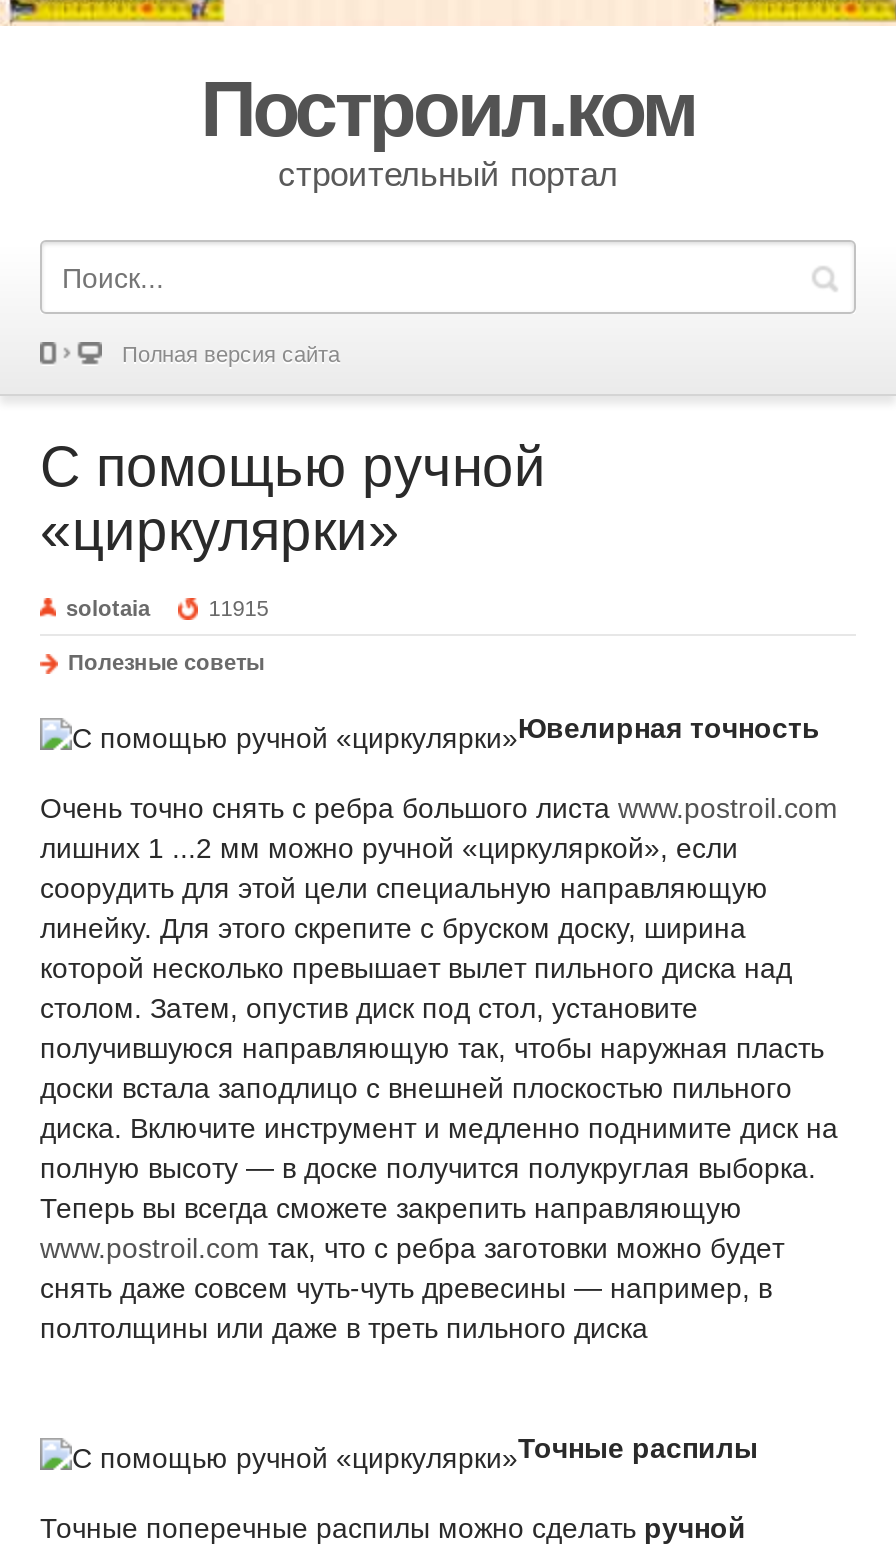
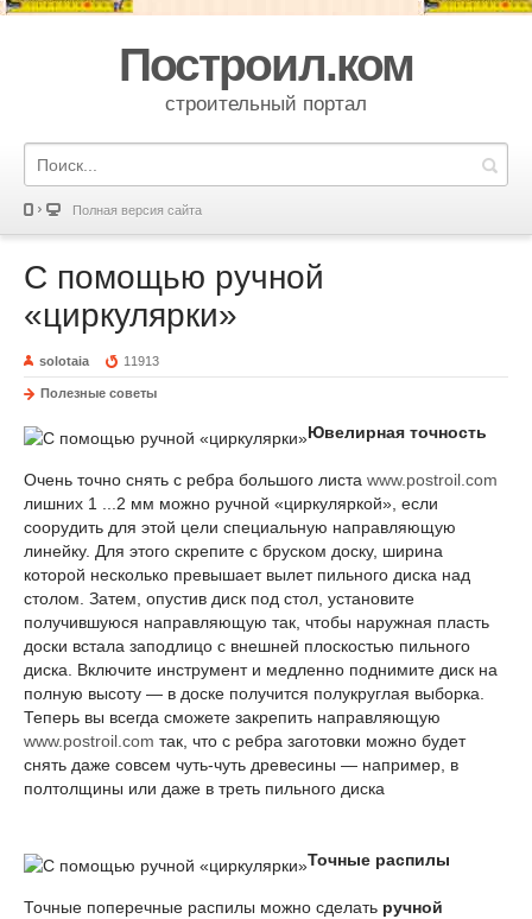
[208,596,268,620] 11915 -> [124,354,159,368] 11913

